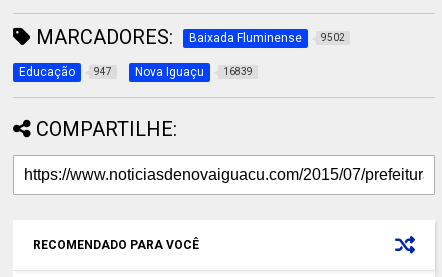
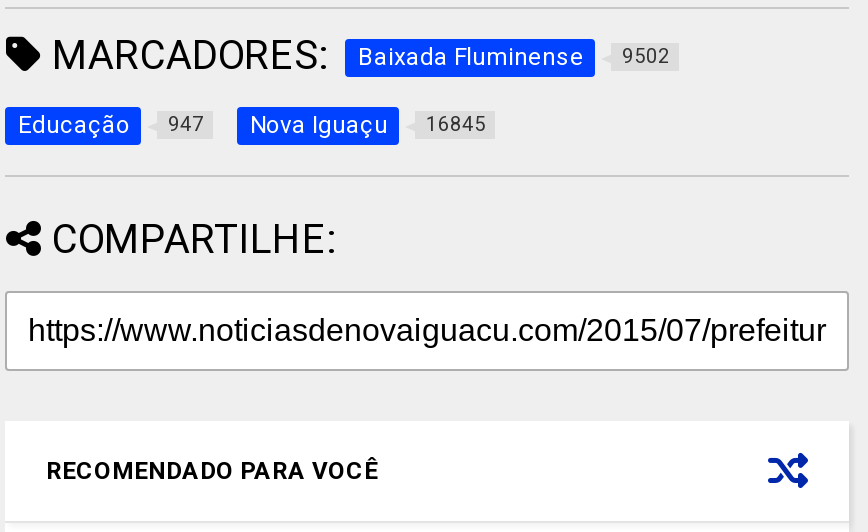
[135,65,253,79] Nova Iguaçu 16839 -> [250,111,486,139] Nova Iguaçu 16845

